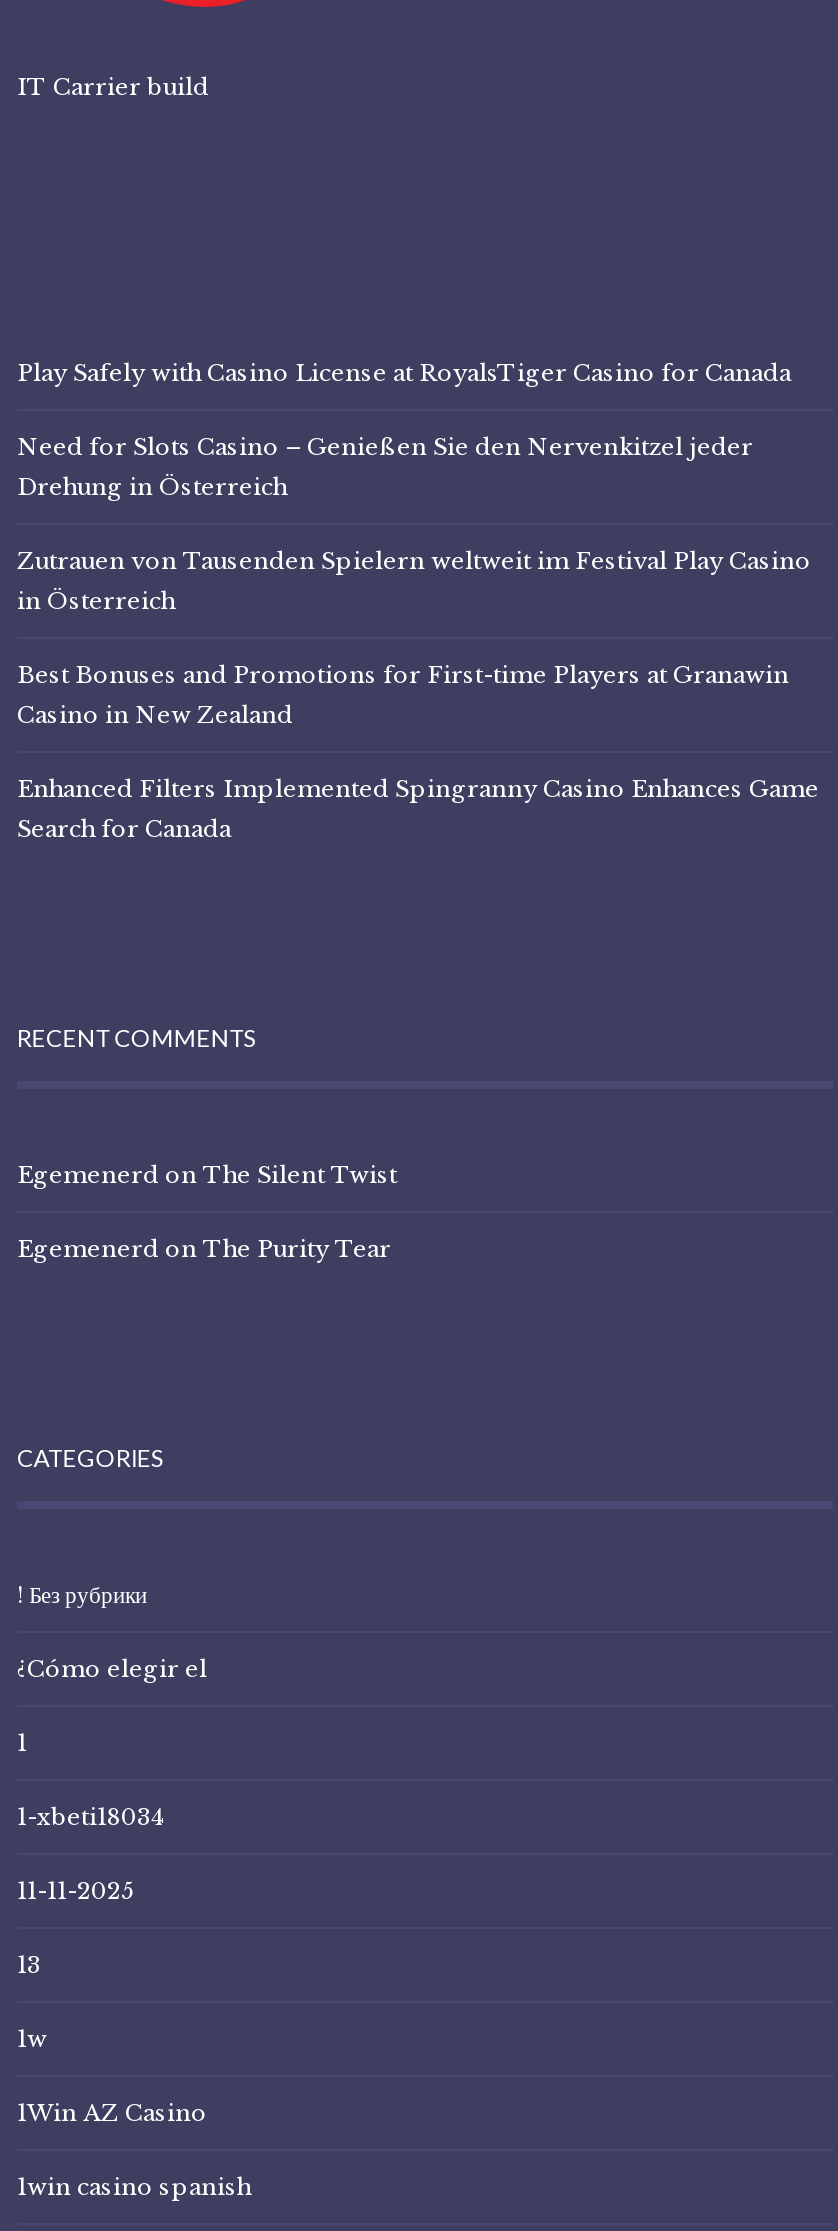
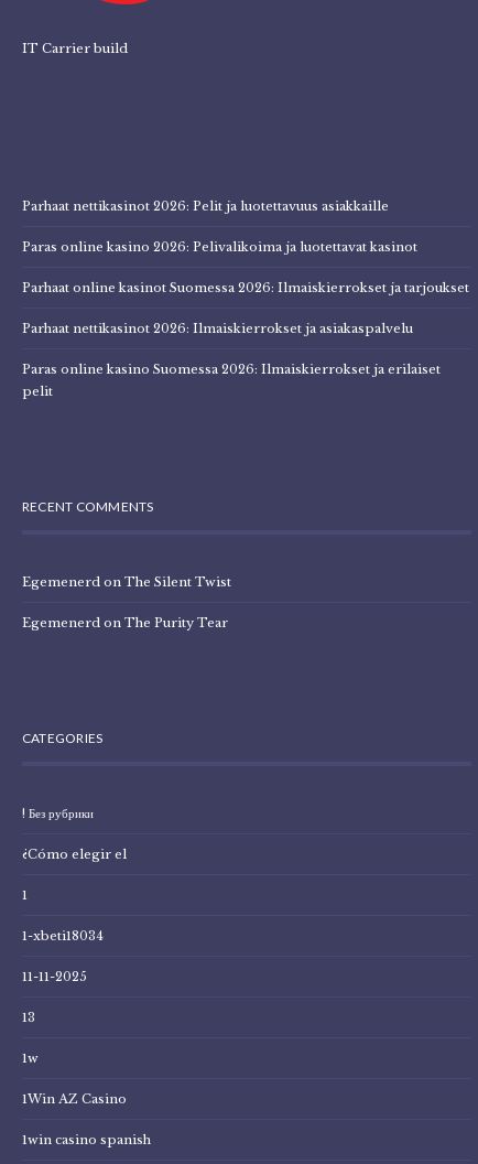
[17,360,791,388] Play Safely with Casino License at RoyalsTiger Casino for Canada -> [22,198,389,214] Parhaat nettikasinot 2026: Pelit ja luotettavuus asiakkaille
[17,434,753,502] Need for Slots Casino – Genießen Sie den Nervenkitzel jeder | Drehung in Österreich -> [22,239,417,255] Paras online kasino 2026: Pelivalikoima ja luotettavat kasinot
[17,548,811,616] Zutrauen von Tausenden Spielern weltweit im Festival Play Casino | in Österreich -> [22,280,469,295] Parhaat online kasinot Suomessa 2026: Ilmaiskierrokset ja tarjoukset
[17,662,789,730] Best Bonuses and Promotions for First-time Players at Granawin | Casino in New Zealand -> [22,321,413,336] Parhaat nettikasinot 2026: Ilmaiskierrokset ja asiakaspalvelu
[17,776,819,844] Enhanced Filters Implemented Spingranny Casino Enhances Game | Search for Canada -> [22,361,441,399] Paras online kasino Suomessa 2026: Ilmaiskierrokset ja erilaiset | pelit

